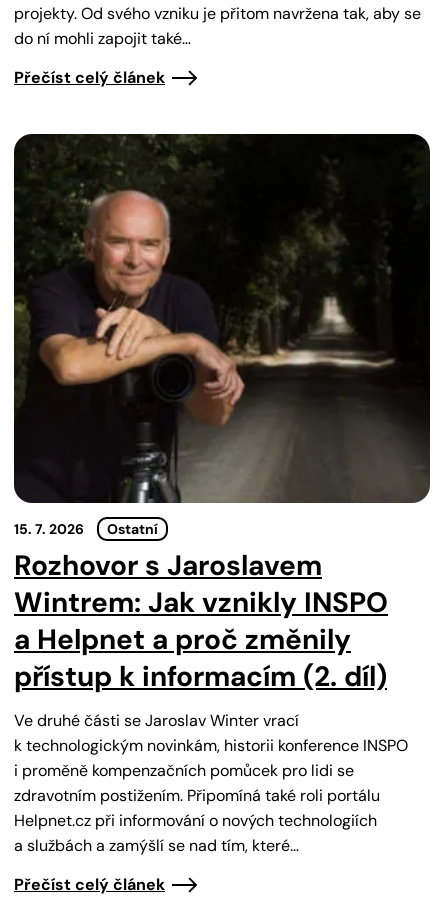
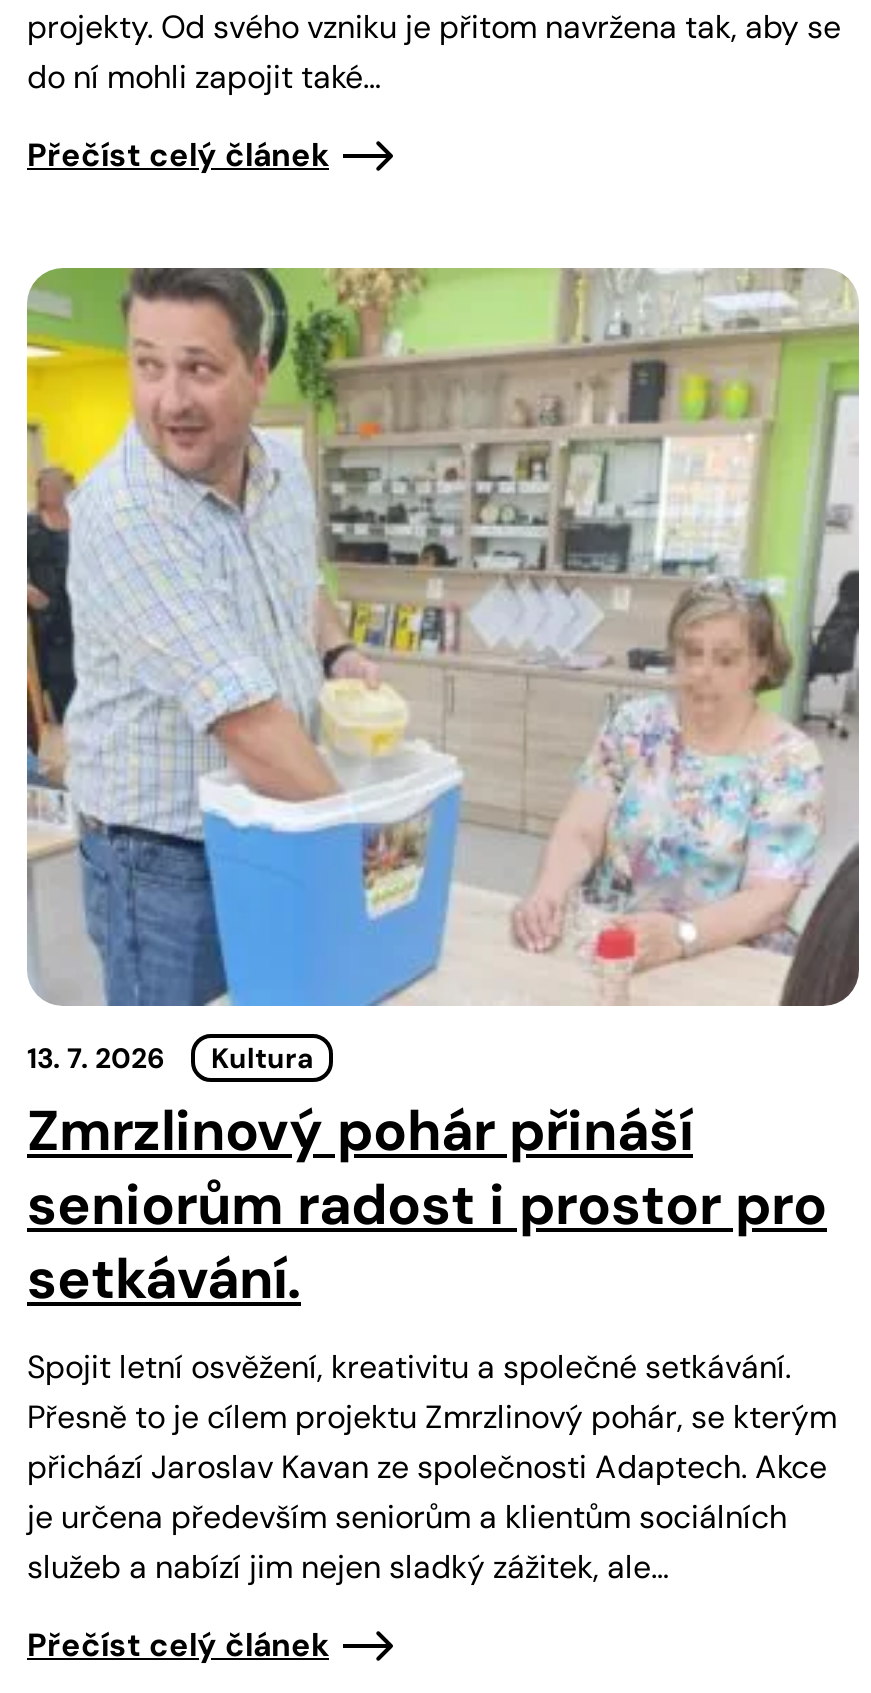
[13,133,431,856] [image] | 15. 7. 2026 | Ostatní | Rozhovor s Jaroslavem | Wintrem: Jak vznikly INSPO | a Helpnet a proč změnily | přístup k informacím (2. díl) | Ve druhé části se Jaroslav Winter vrací | k technologickým novinkám, historii konference INSPO | i proměně kompenzačních pomůcek pro lidi se | zdravotním postižením. Připomíná také roli portálu | Helpnet.cz při informování o nových technologiích | a službách a zamýšlí se nad tím, které… -> [25,266,861,1587] [image] | 13. 7. 2026 | Kultura | Zmrzlinový pohár přináší | seniorům radost i prostor pro | setkávání. | Spojit letní osvěžení, kreativitu a společné setkávání. | Přesně to je cílem projektu Zmrzlinový pohár, se kterým | přichází Jaroslav Kavan ze společnosti Adaptech. Akce | je určena především seniorům a klientům sociálních | služeb a nabízí jim nejen sladký zážitek, ale…

